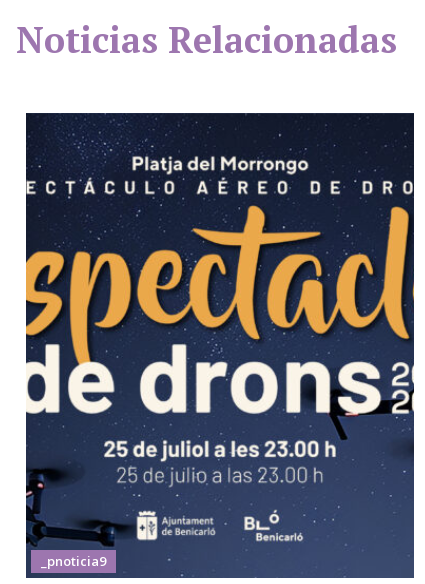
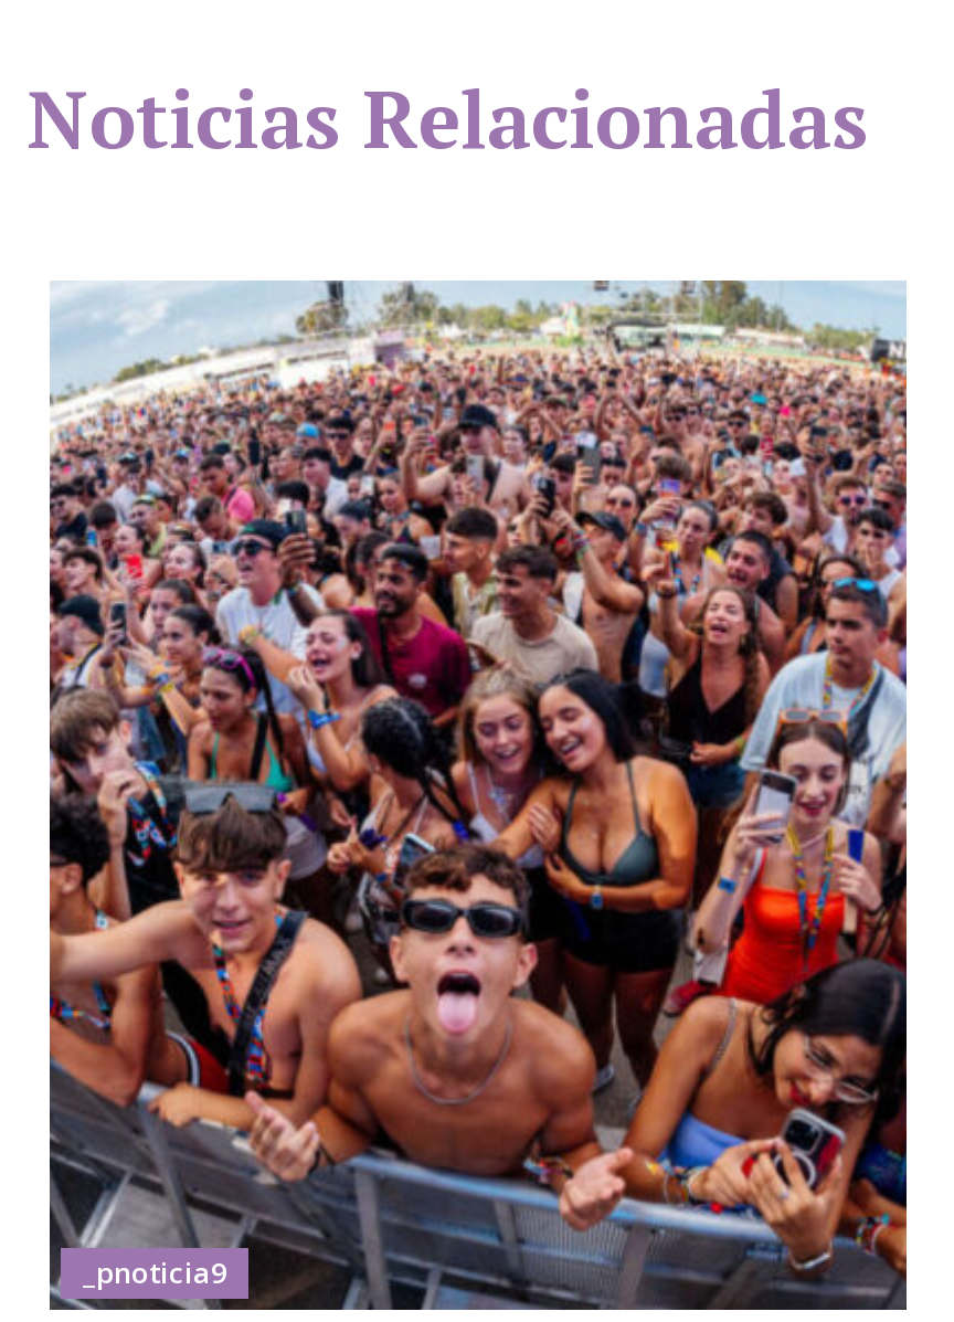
[25,112,415,579] [image] -> [47,282,909,1311] [image]

